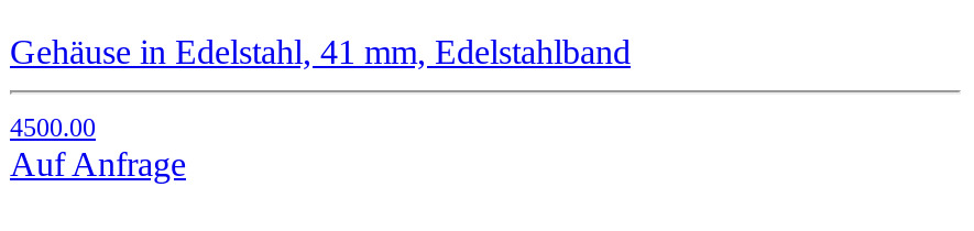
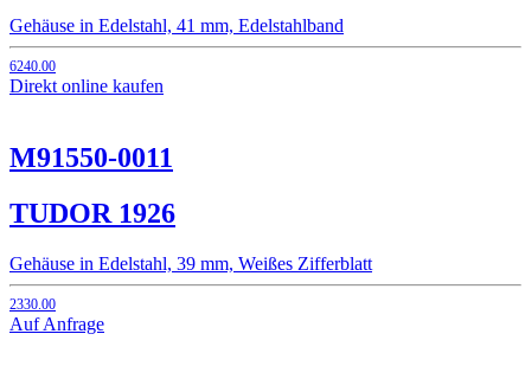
[10,111,96,142] 4500.00 -> [9,58,372,312] 6240.00 | Direkt online kaufen | M91550-0011 | TUDOR 1926 | Gehäuse in Edelstahl, 39 mm, Weißes Zifferblatt | 2330.00

